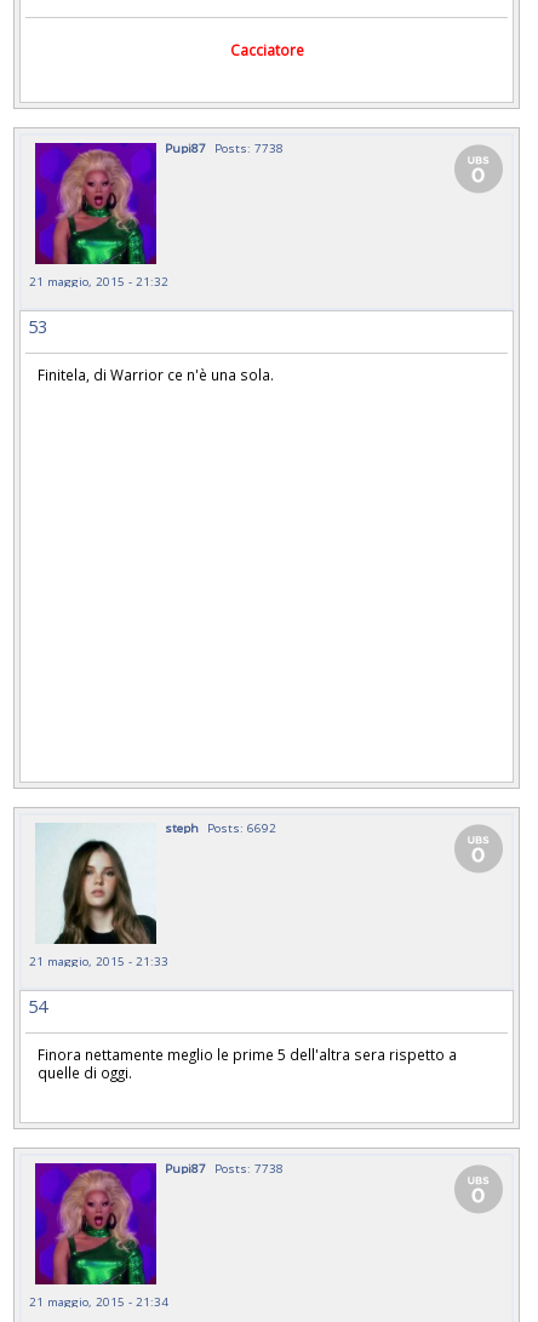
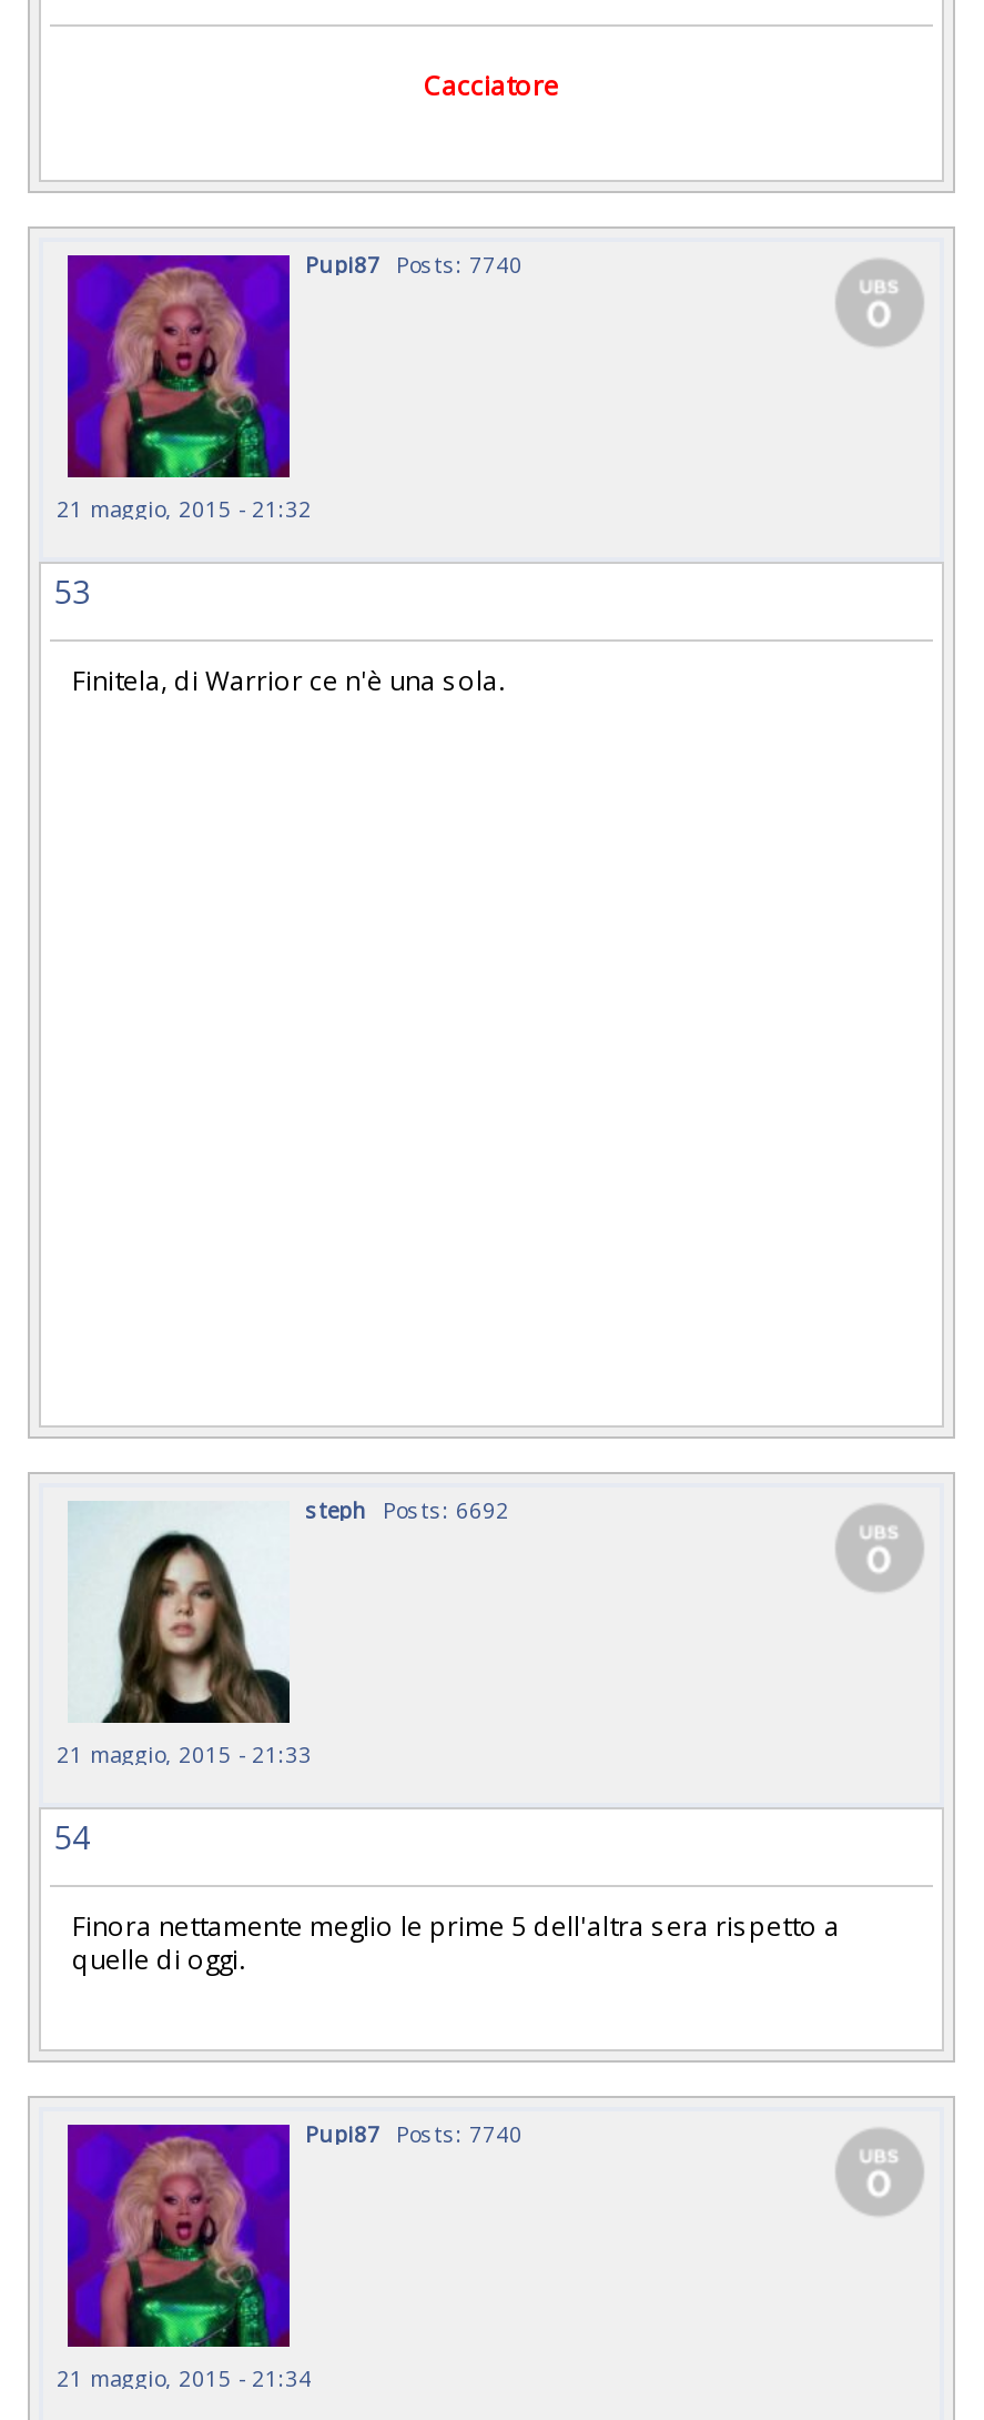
[165,139,284,156] Pupi87 Posts: 7738 -> [305,249,523,280] Pupi87 Posts: 7740
[165,1159,284,1176] Pupi87 Posts: 7738 -> [305,2117,523,2148] Pupi87 Posts: 7740

